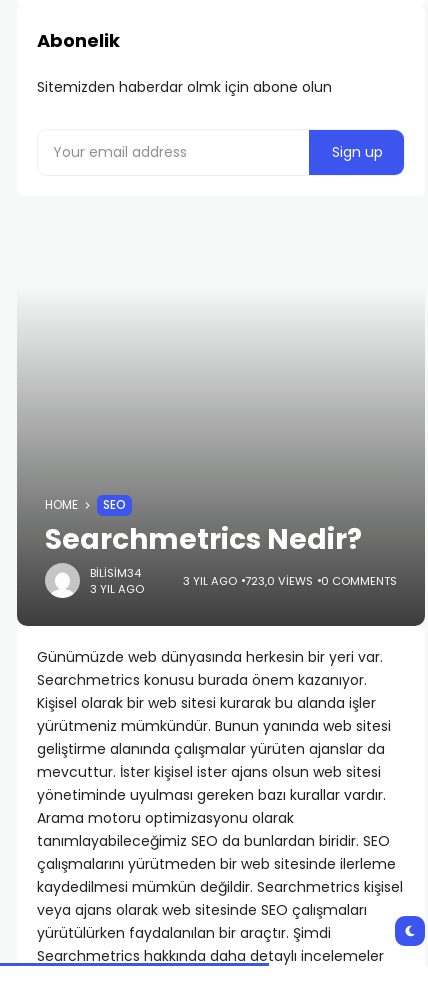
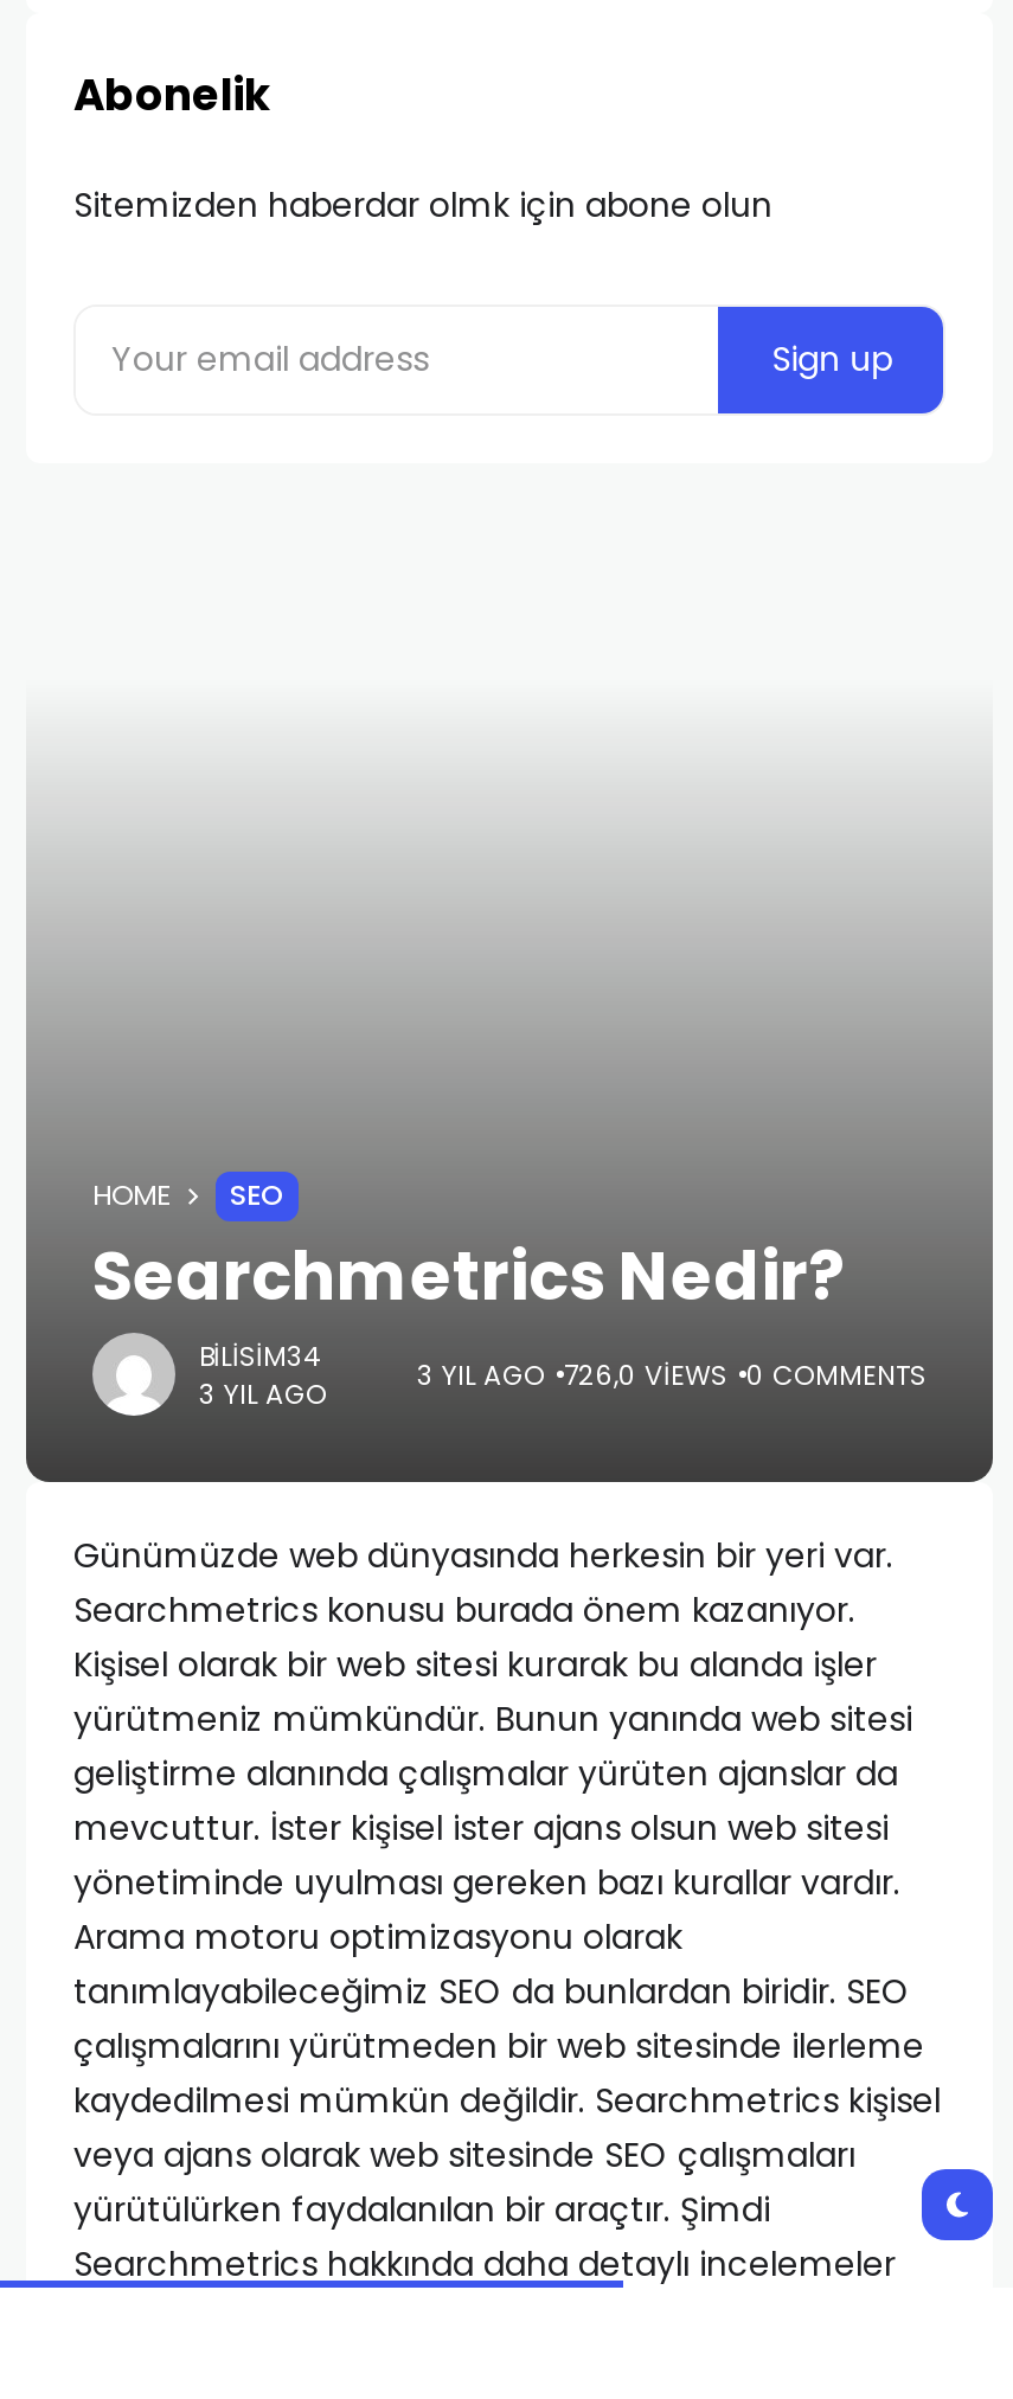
[183,572,397,588] 3 YIL AGO 723,0 VIEWS 0 COMMENTS -> [417,1355,927,1393] 3 YIL AGO 726,0 VIEWS 0 COMMENTS

